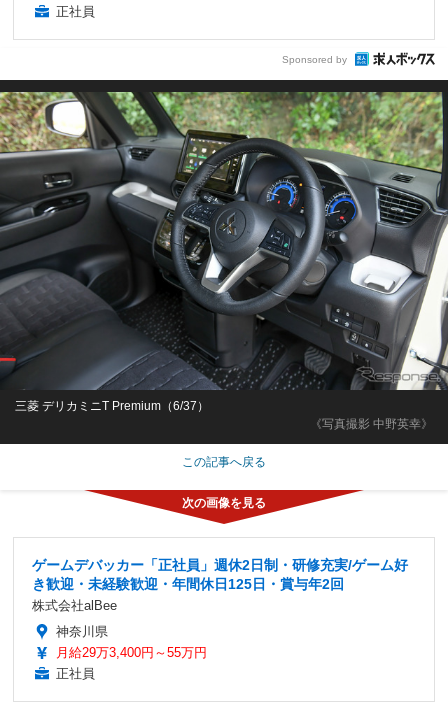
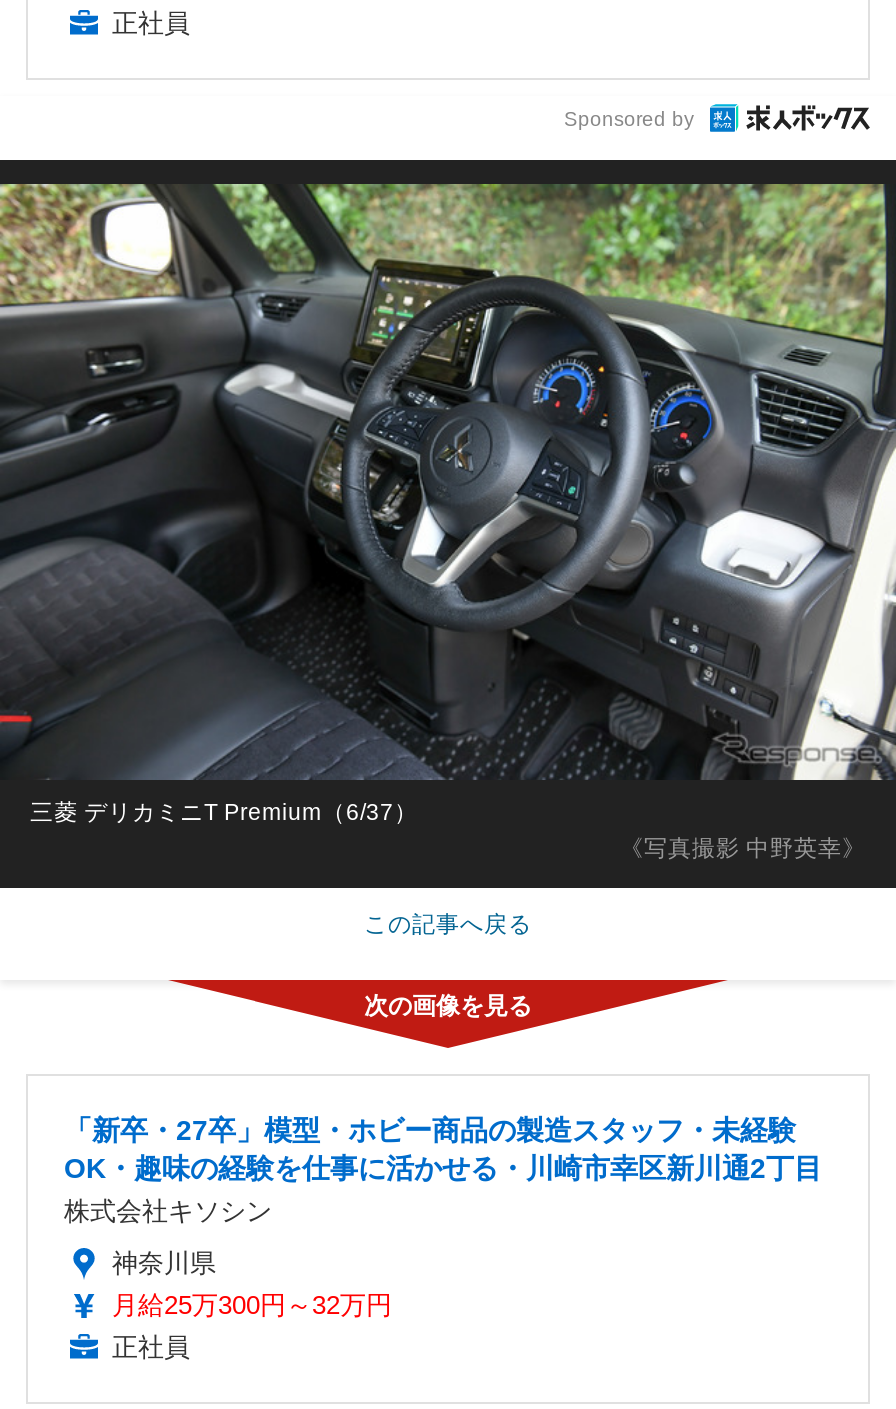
[32,557,408,613] ゲームデバッカー「正社員」週休2日制・研修充実/ゲーム好 | き歓迎・未経験歓迎・年間休日125日・賞与年2回 | 株式会社alBee -> [64,1115,822,1227] 「新卒・27卒」模型・ホビー商品の製造スタッフ・未経験 | OK・趣味の経験を仕事に活かせる・川崎市幸区新川通2丁目 | 株式会社キソシン
[56,645,207,660] 月給29万3,400円～55万円 -> [112,1291,392,1321] 月給25万300円～32万円

